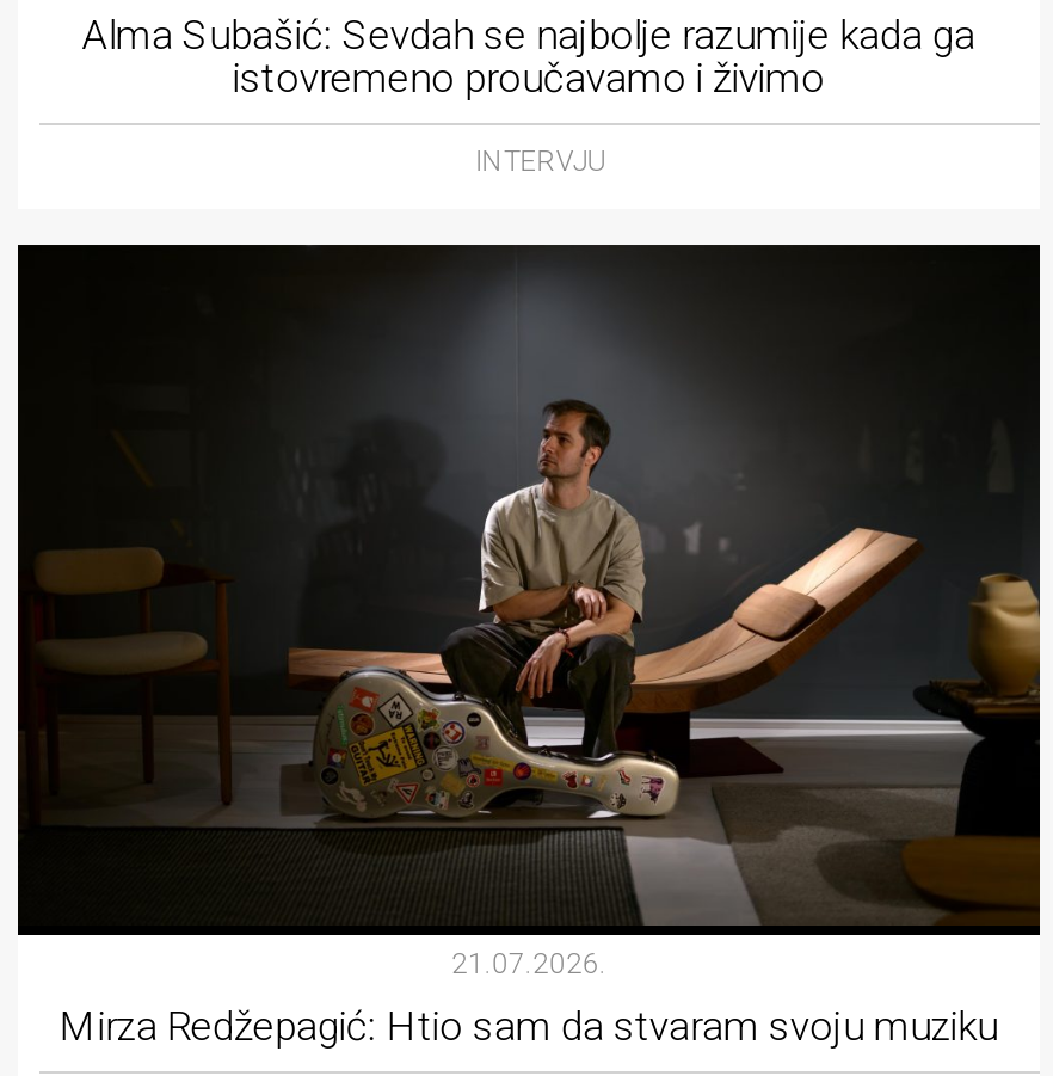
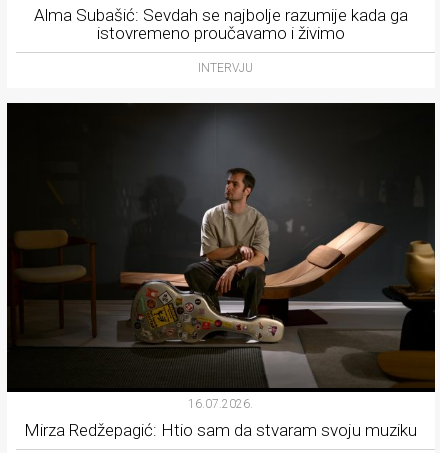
[451,948,606,981] 21.07.2026. -> [188,397,253,411] 16.07.2026.

